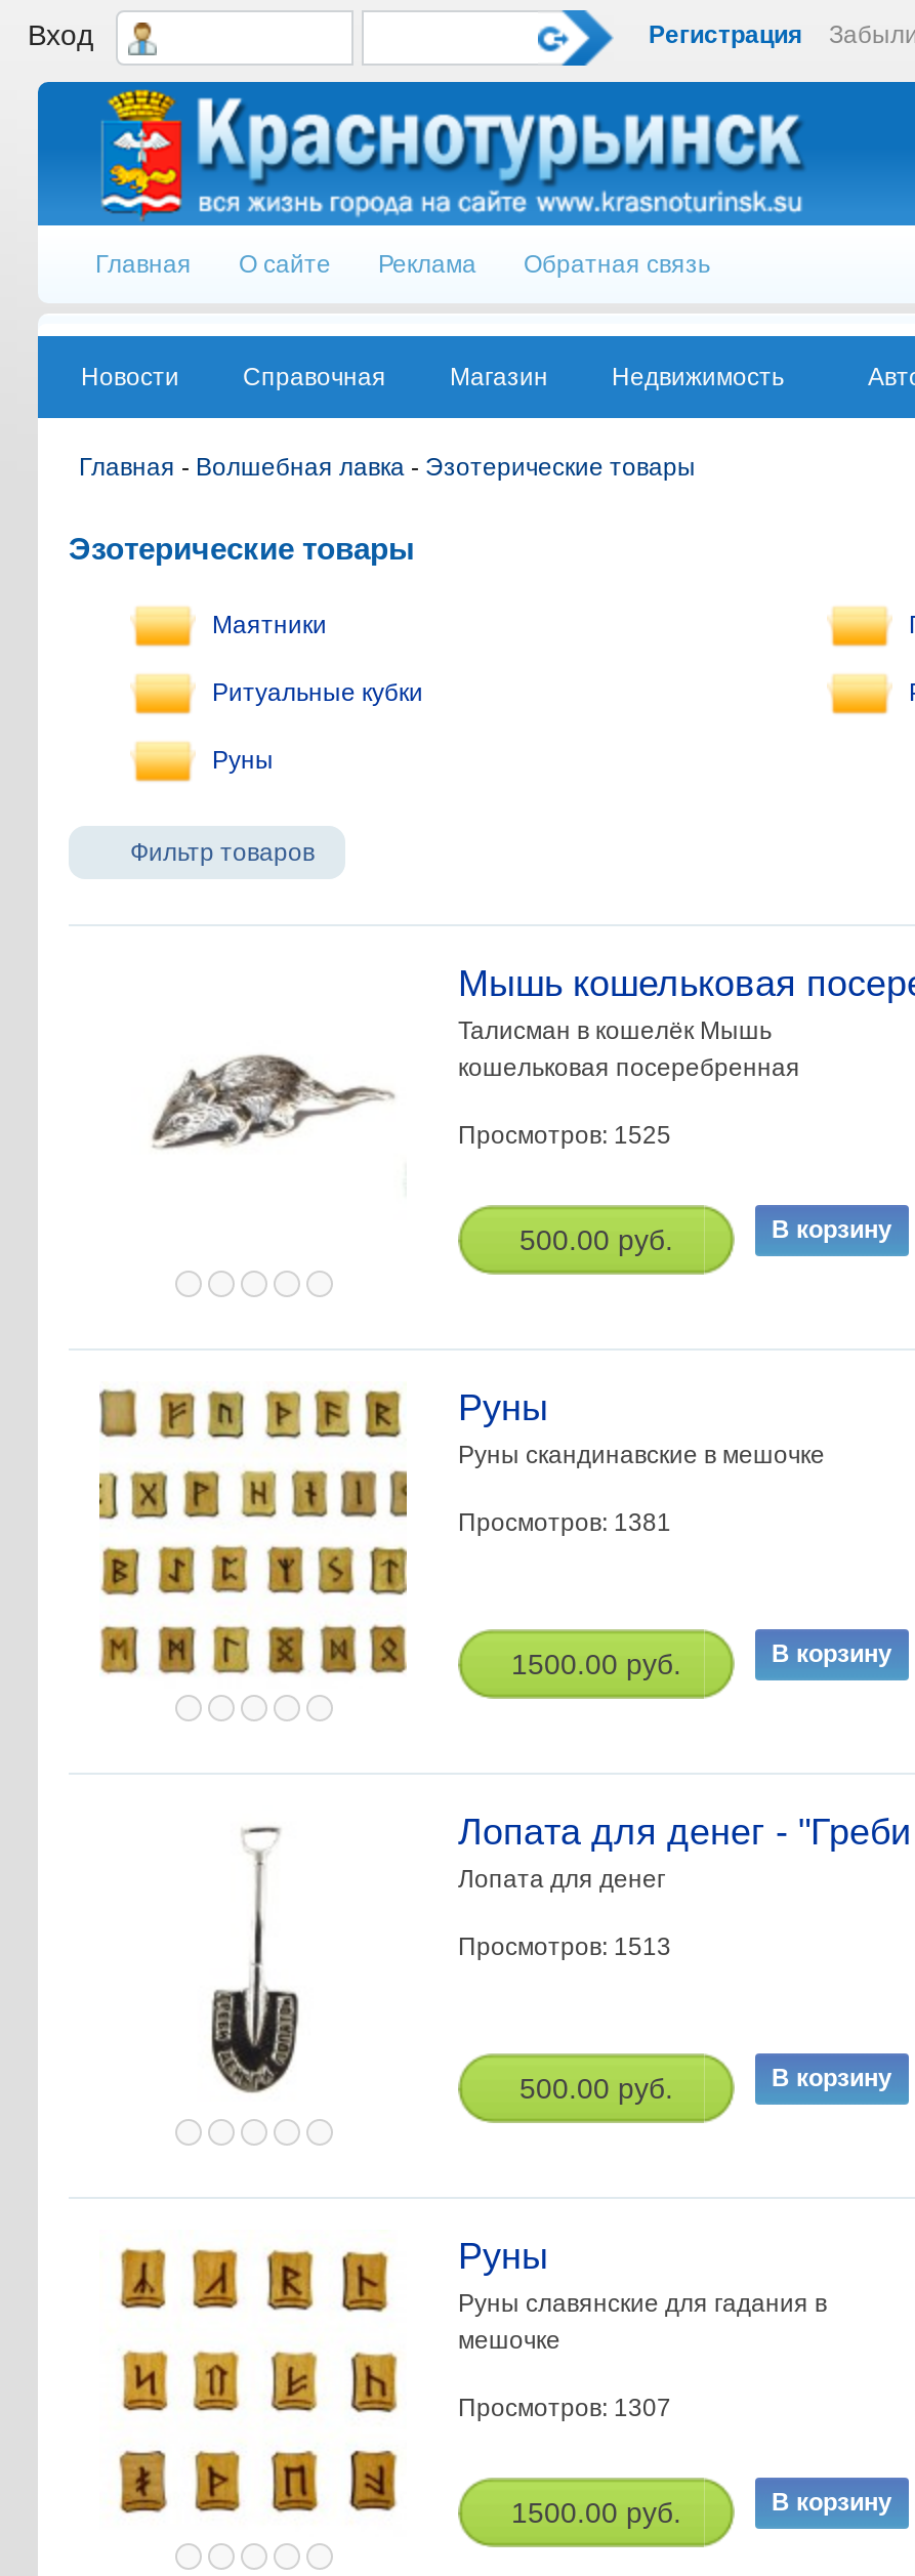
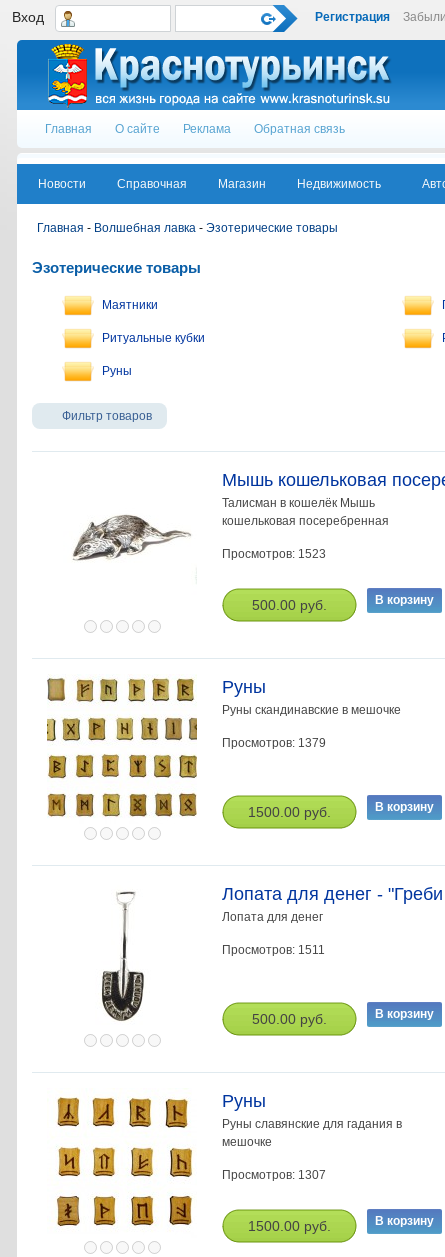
[458,1121,671,1150] Просмотров: 1525 -> [222,547,326,561] Просмотров: 1523
[458,1508,671,1537] Просмотров: 1381 -> [222,736,326,750] Просмотров: 1379
[458,1933,671,1961] Просмотров: 1513 -> [222,943,325,957] Просмотров: 1511

